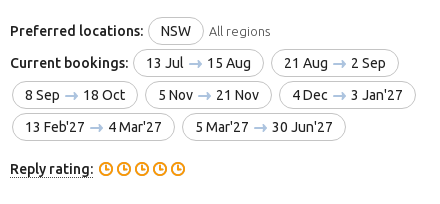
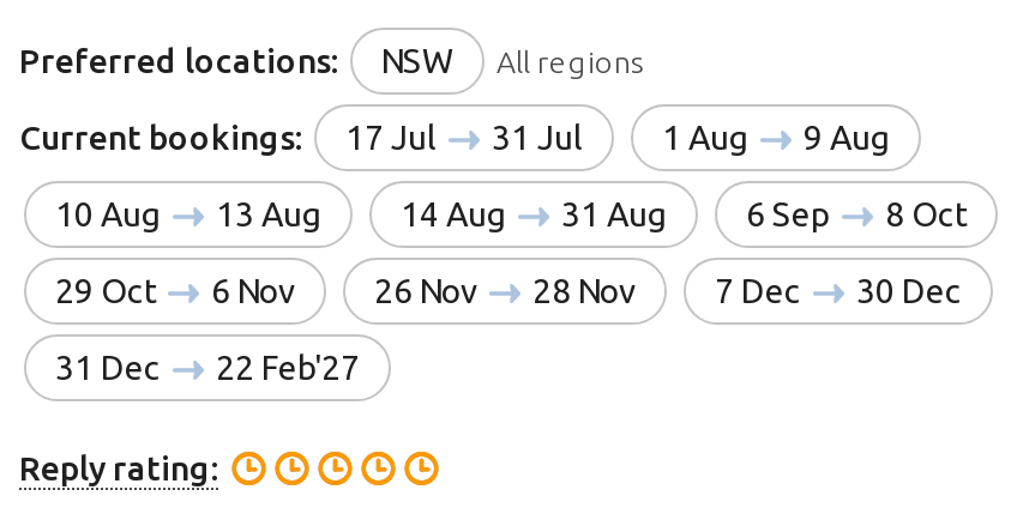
[25,55,403,135] 13 Jul | 15 Aug | 21 Aug | 2 Sep | 8 Sep | 18 Oct | 5 Nov | 21 Nov | 4 Dec | 3 Jan'27 | 13 Feb'27 | 4 Mar'27 | 5 Mar'27 | 30 Jun'27 -> [55,118,967,387] 17 Jul | 31 Jul | 1 Aug | 9 Aug | 10 Aug | 13 Aug | 14 Aug | 31 Aug | 6 Sep | 8 Oct | 29 Oct | 6 Nov | 26 Nov | 28 Nov | 7 Dec | 30 Dec | 31 Dec | 22 Feb'27

